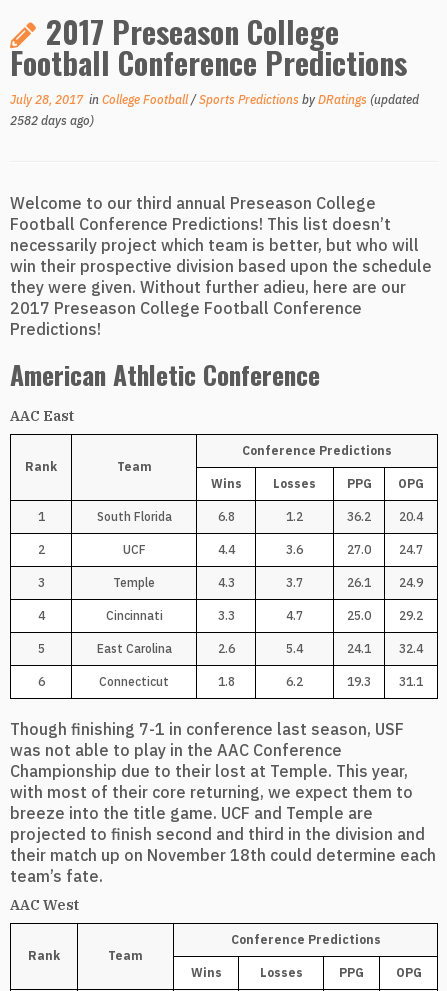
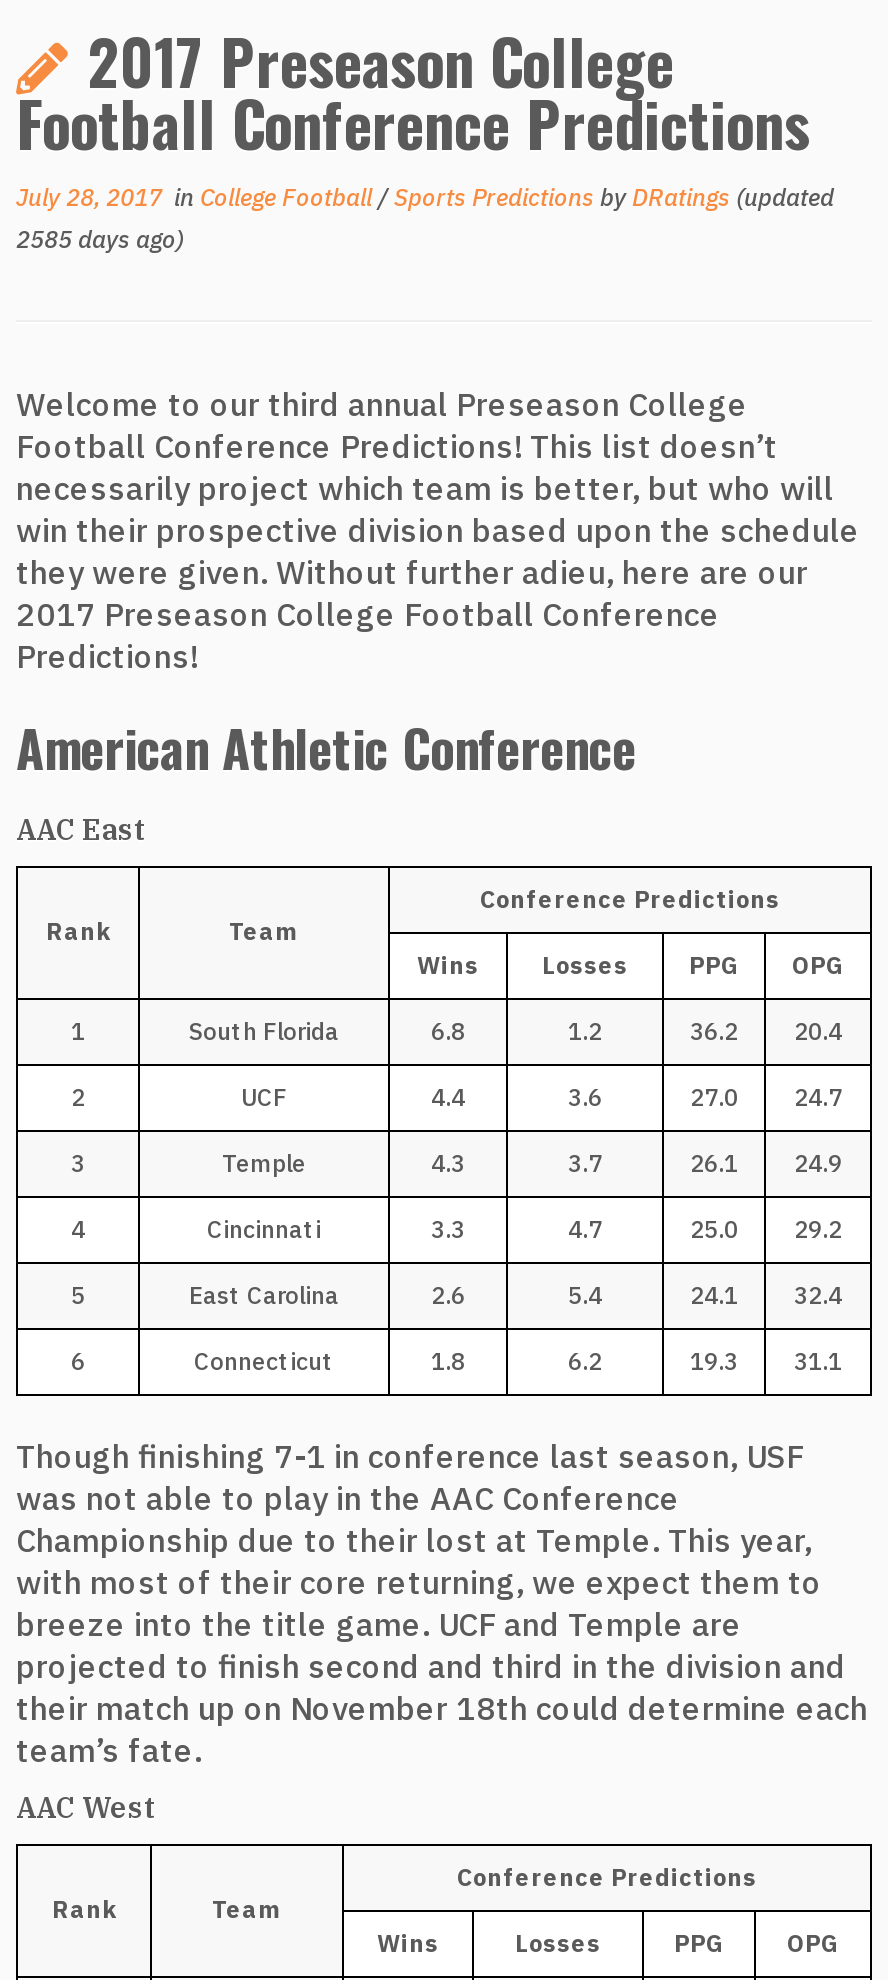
[10,113,94,128] 2582 days ago) -> [16,225,184,255] 2585 days ago)

